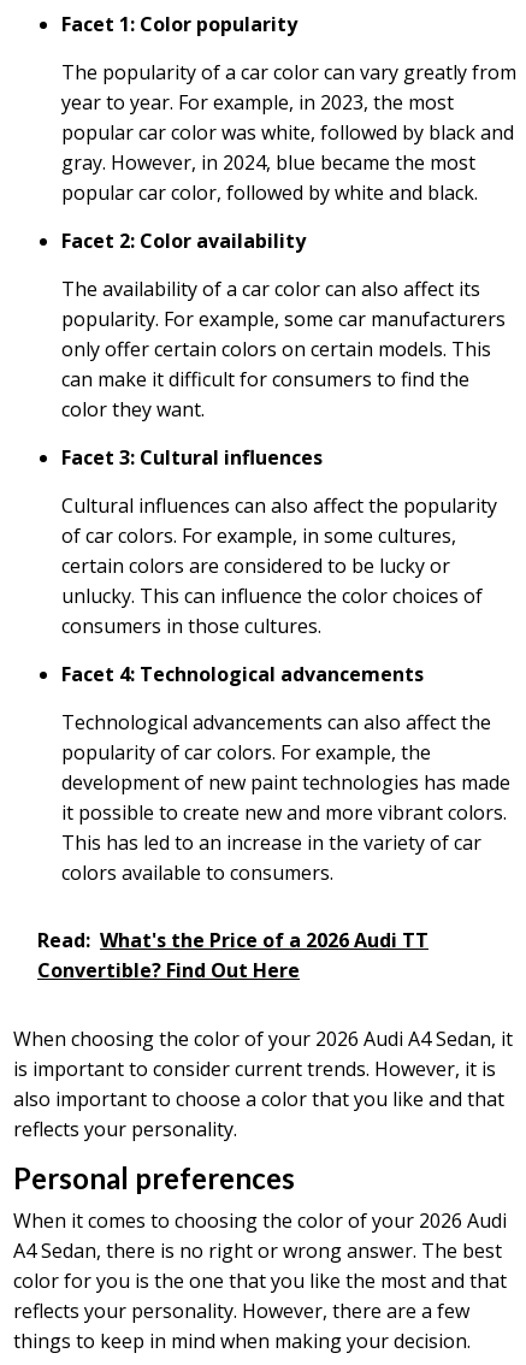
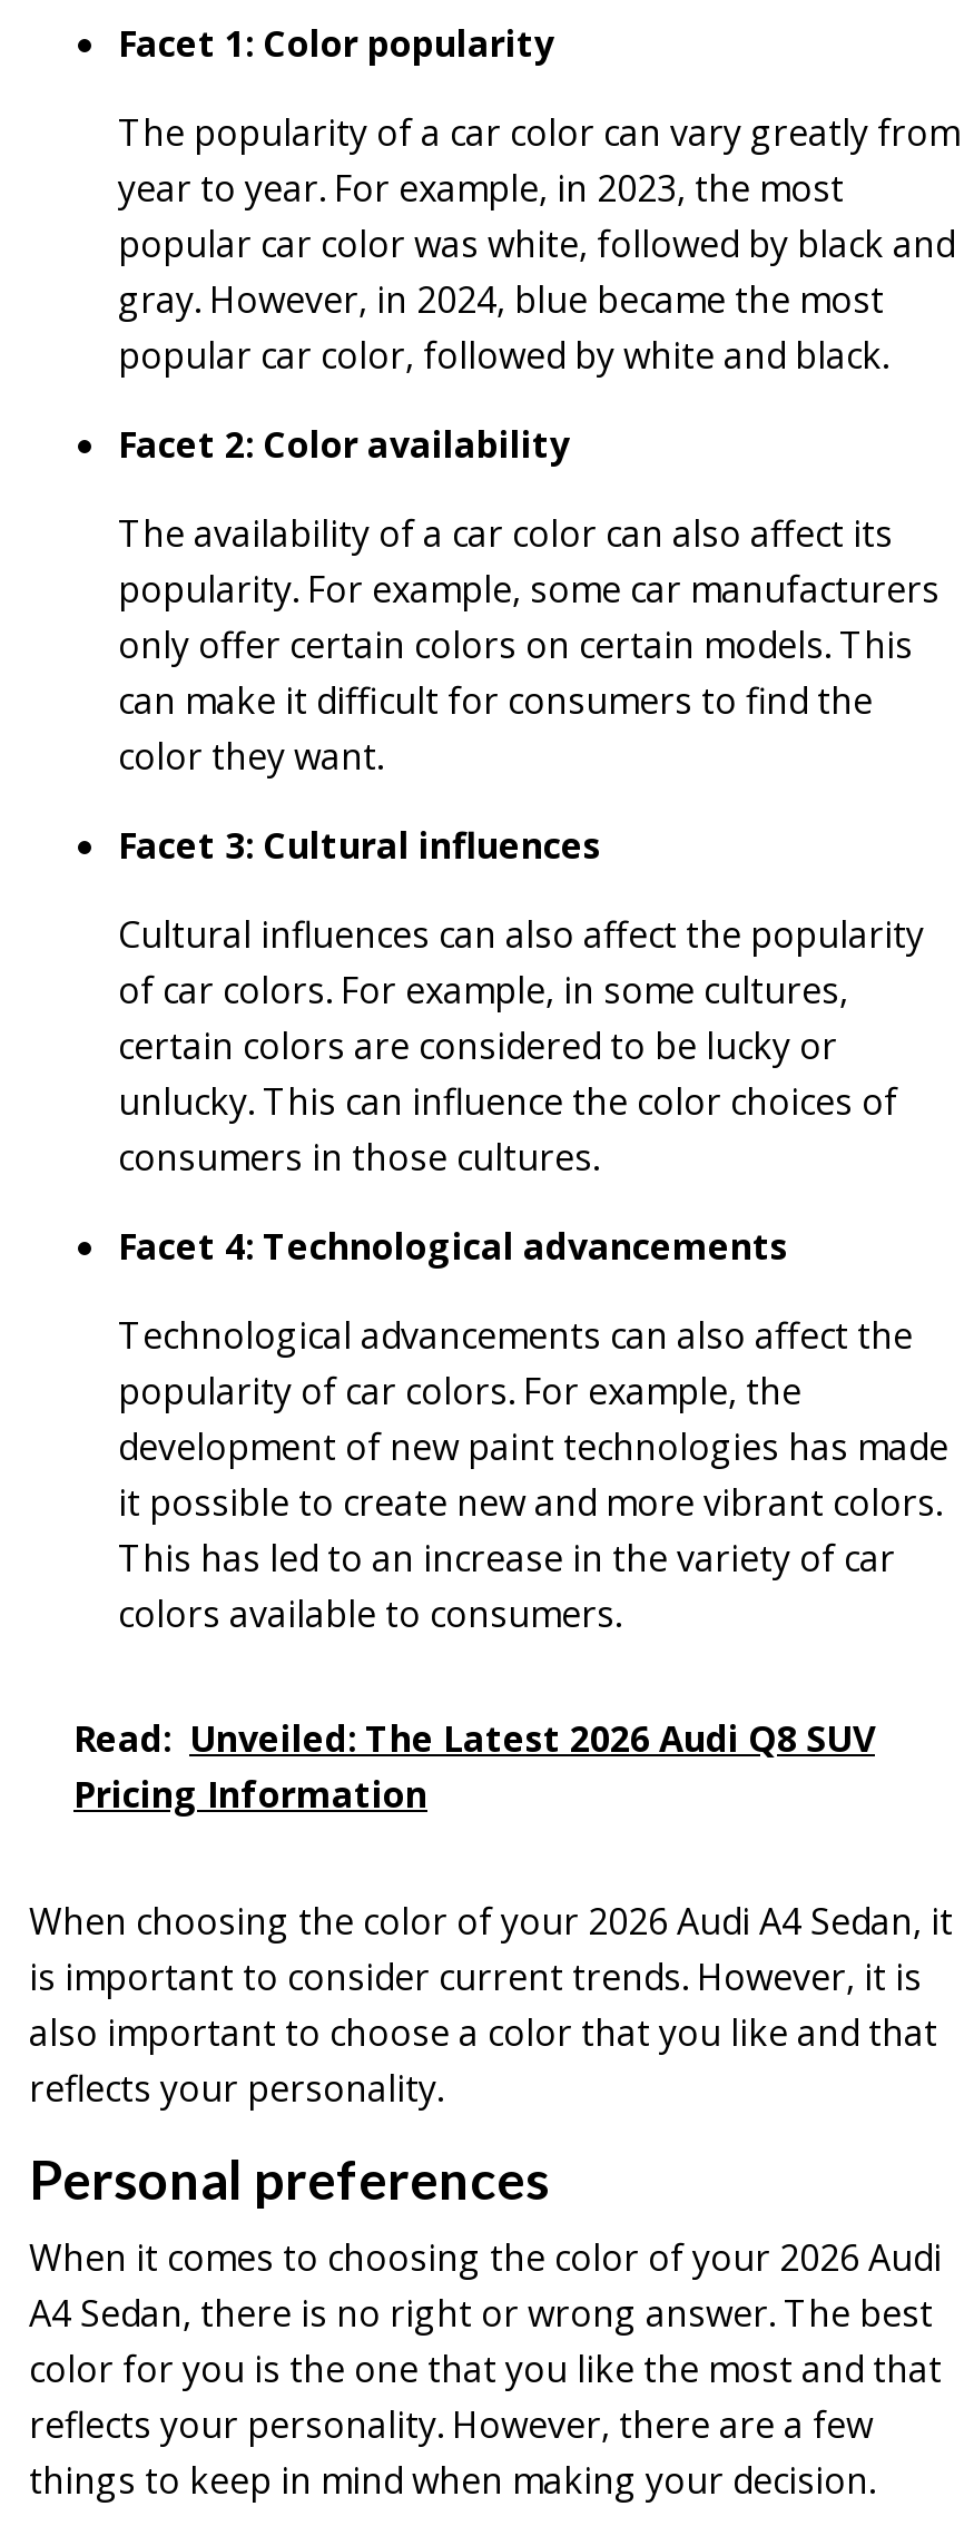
[37,927,429,983] Read: What's the Price of a 2026 Audi TT | Convertible? Find Out Here -> [73,1715,875,1819] Read: Unveiled: The Latest 2026 Audi Q8 SUV | Pricing Information

